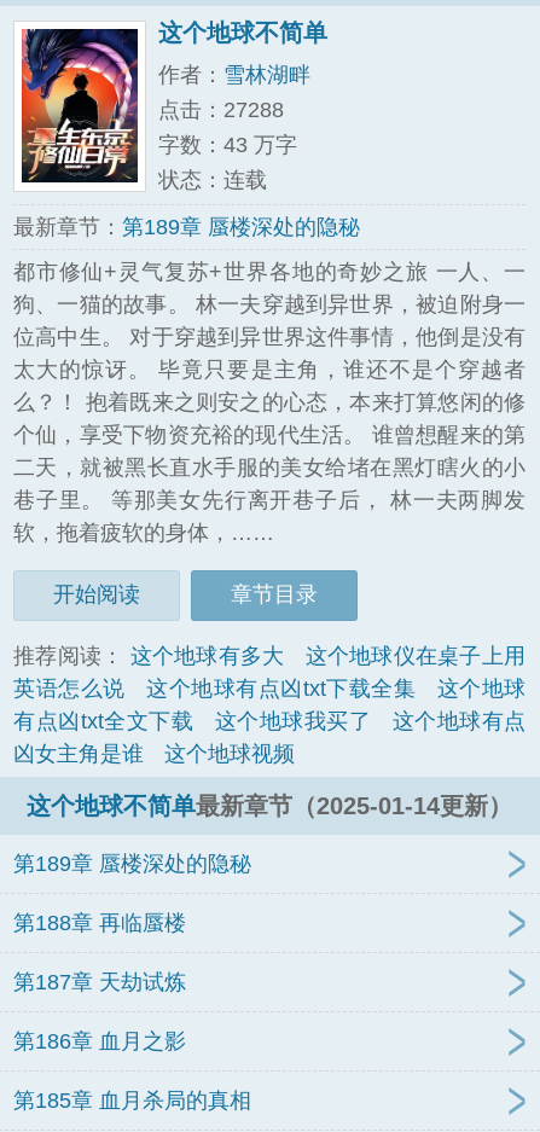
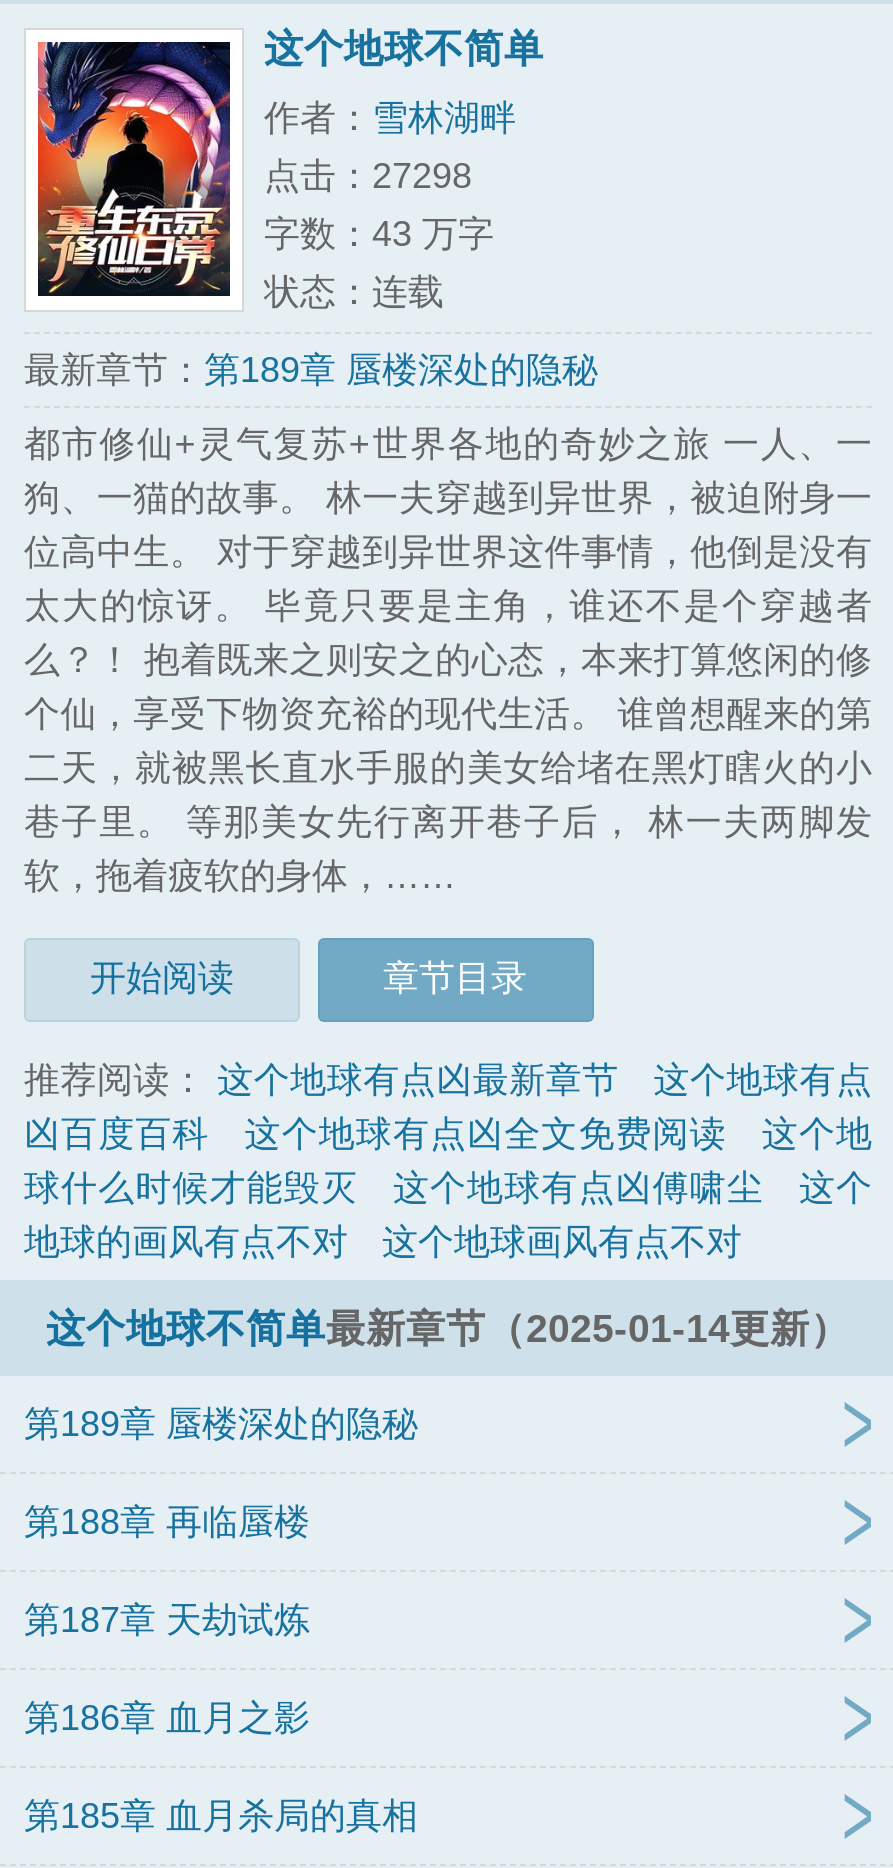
[158,98,284,122] 点击：27288 -> [264,156,472,196] 点击：27298
[13,644,526,734] 推荐阅读：这个地球有多大 | 这个地球仪在桌子上用 | 英语怎么说 | 这个地球有点凶txt下载全集 | 这个地球 | 有点凶txt全文下载 | 这个地球我买了 -> [24,1061,619,1101] 推荐阅读：这个地球有点凶最新章节
moved [392,710,526,734] -> [653,1061,872,1101]: 这个地球有点
[13,742,295,766] 凶女主角是谁 | 这个地球视频 -> [24,1115,872,1263] 凶百度百科 | 这个地球有点凶全文免费阅读 | 这个地 | 球什么时候才能毁灭 | 这个地球有点凶傅啸尘 | 这个 | 地球的画风有点不对 | 这个地球画风有点不对

